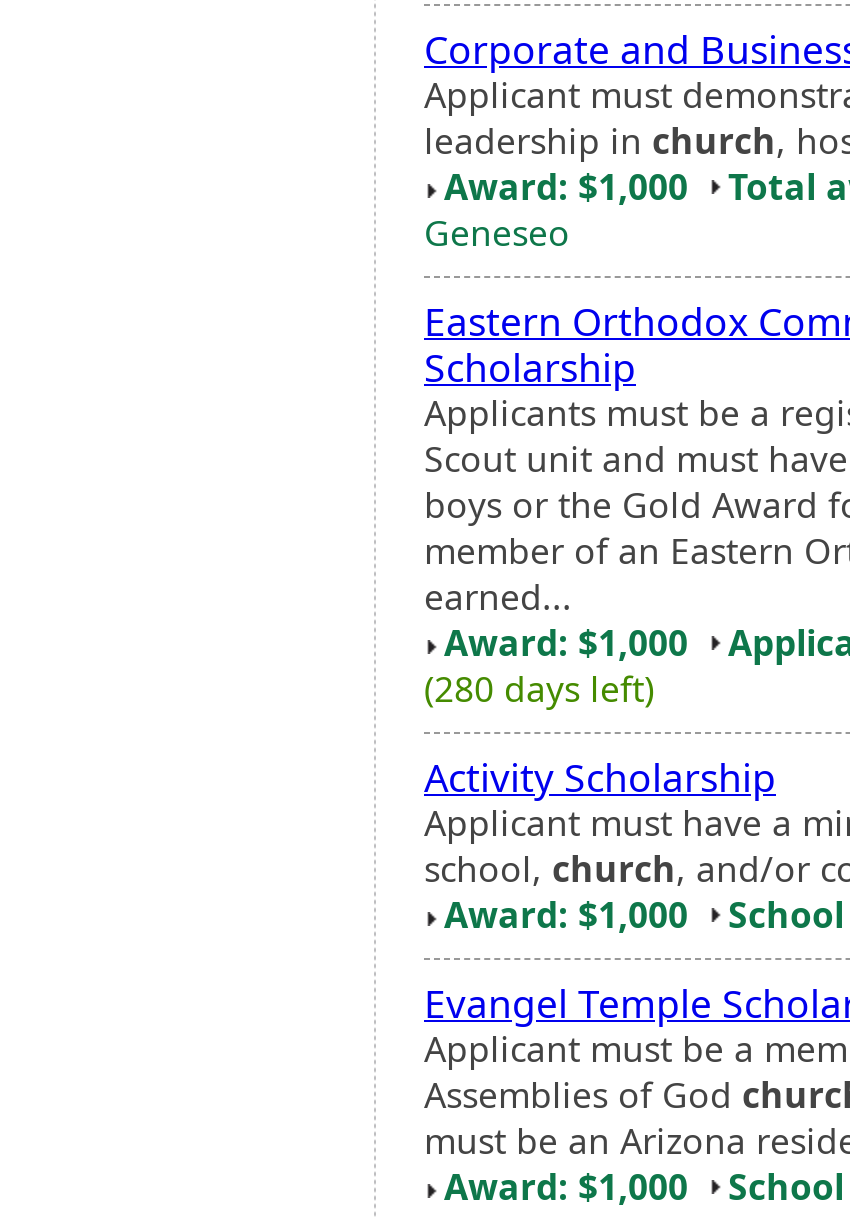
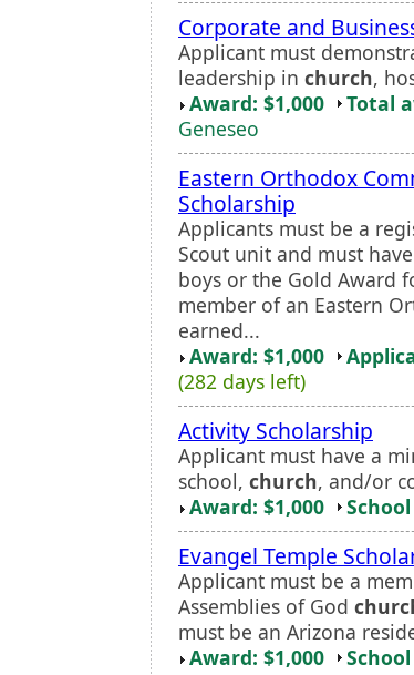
[424,663,654,711] (280 days left) -> [178,368,306,394] (282 days left)

